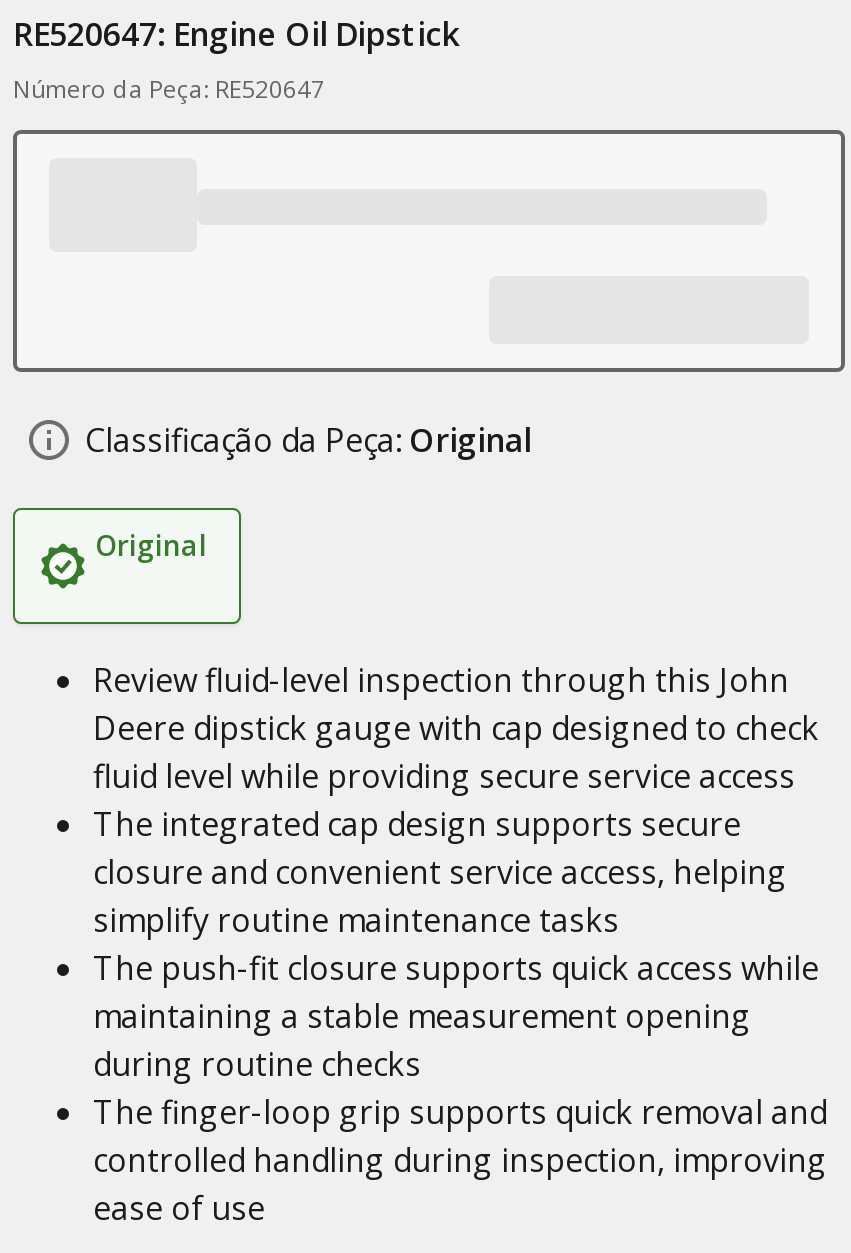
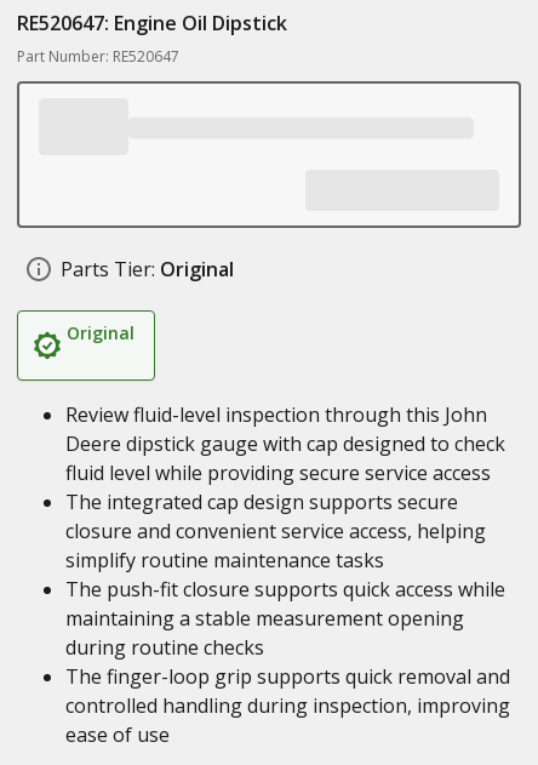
[13,72,325,106] Número da Peça: RE520647 -> [17,46,179,67] Part Number: RE520647
[85,418,531,462] Classificação da Peça: Original -> [61,256,234,282] Parts Tier: Original

